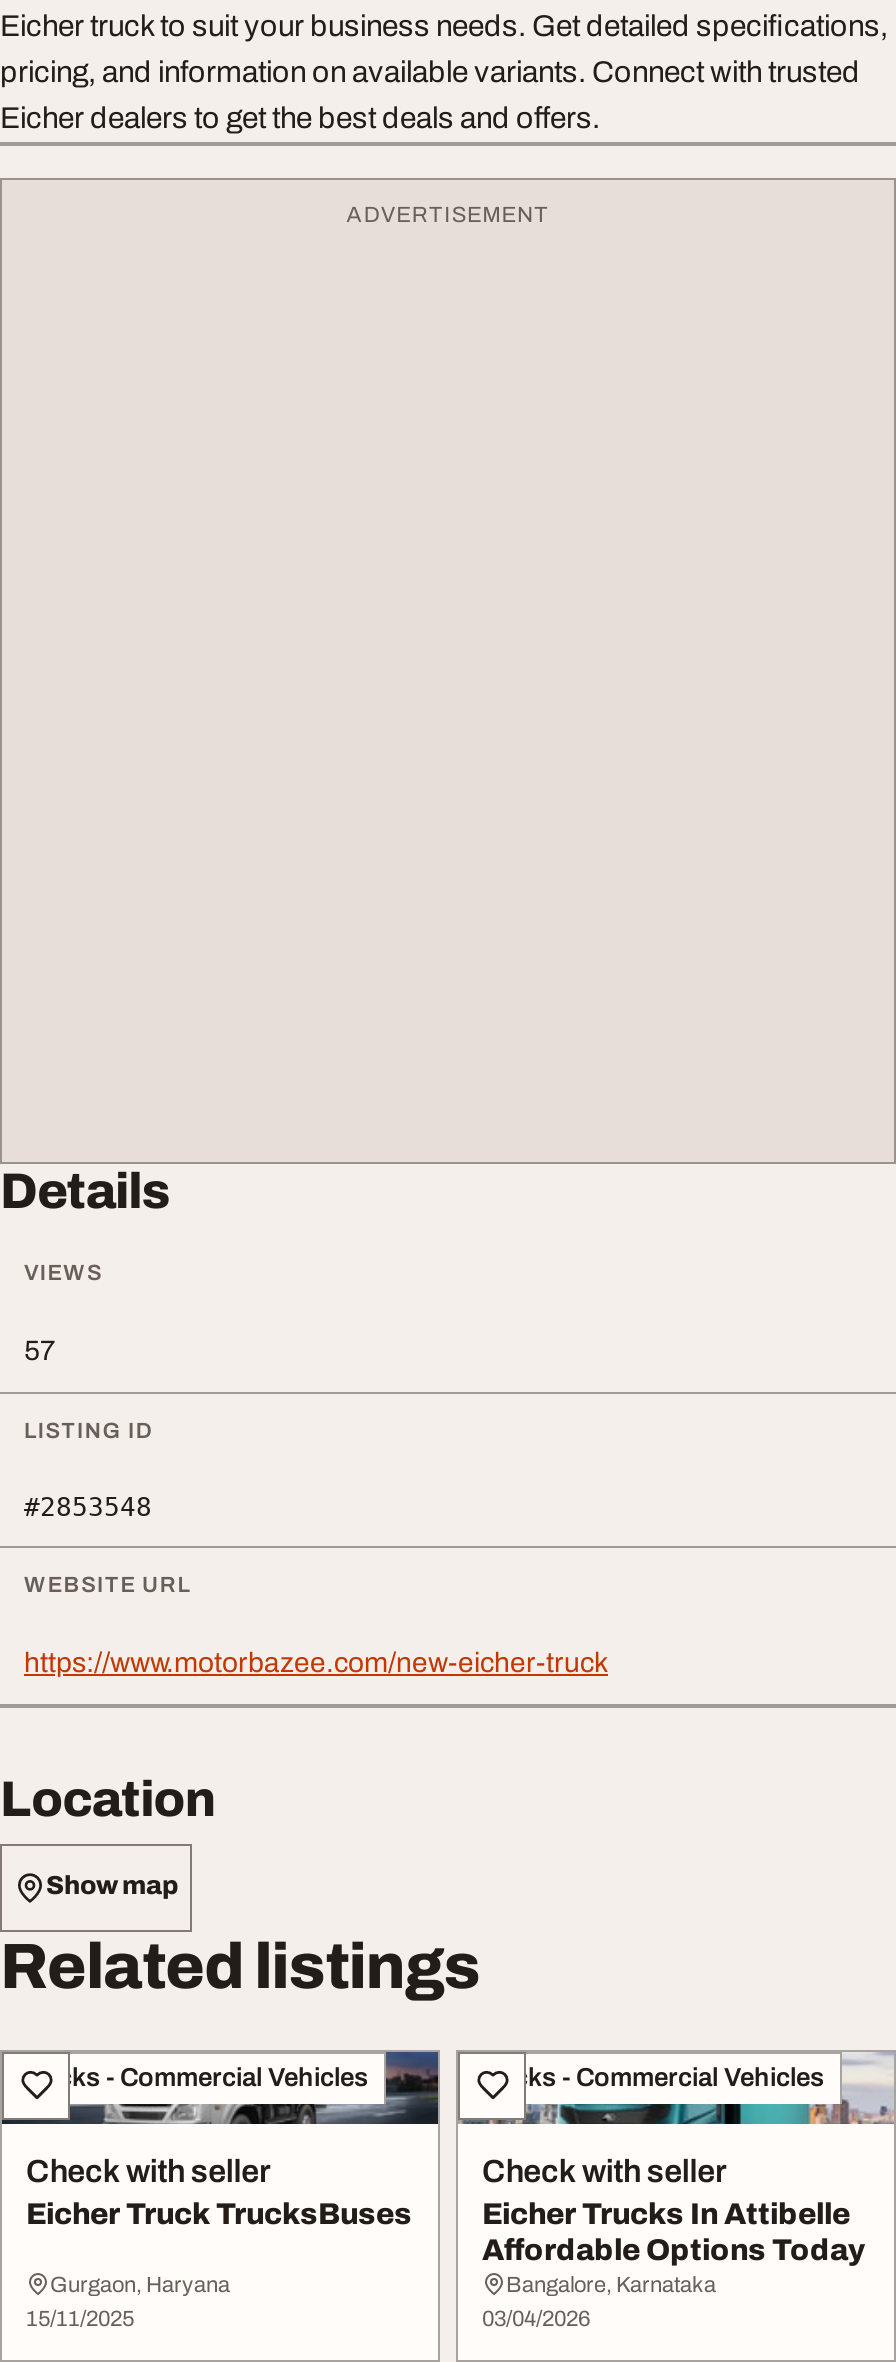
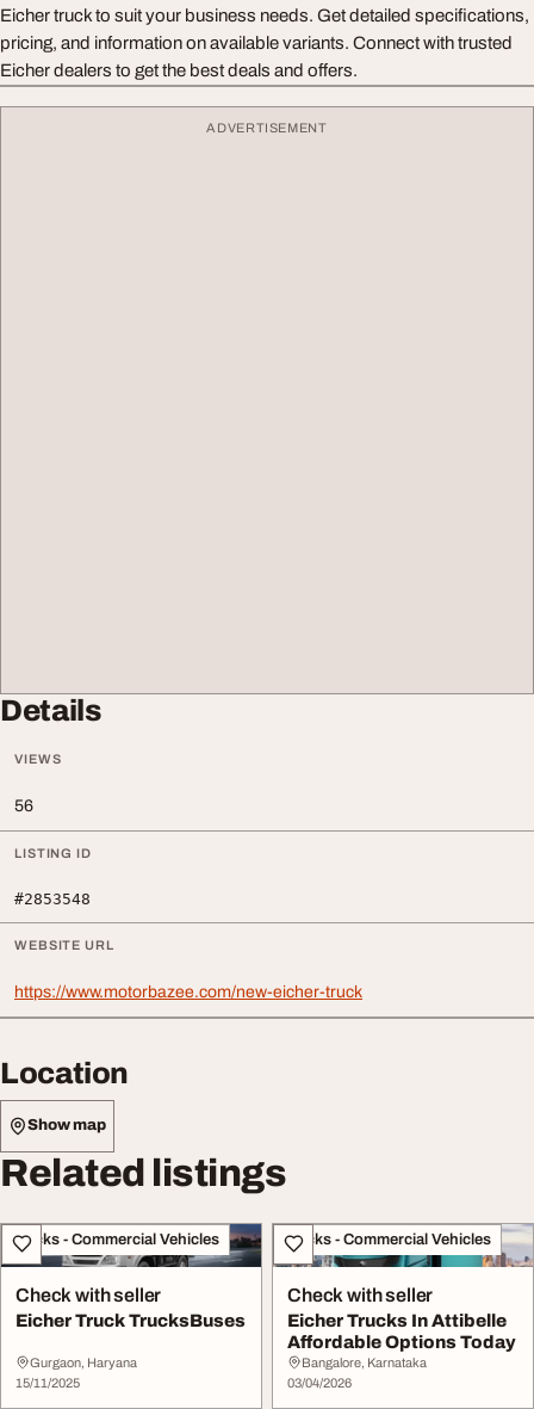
[24,1336,56,1366] 57 -> [14,797,33,815] 56

